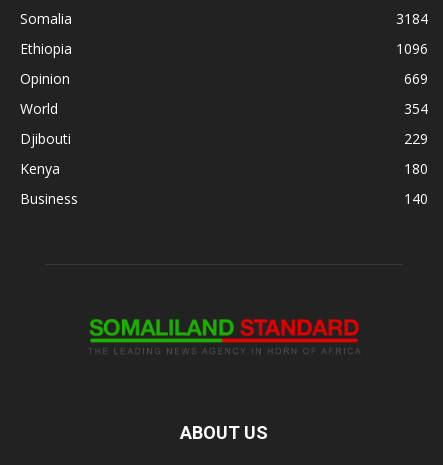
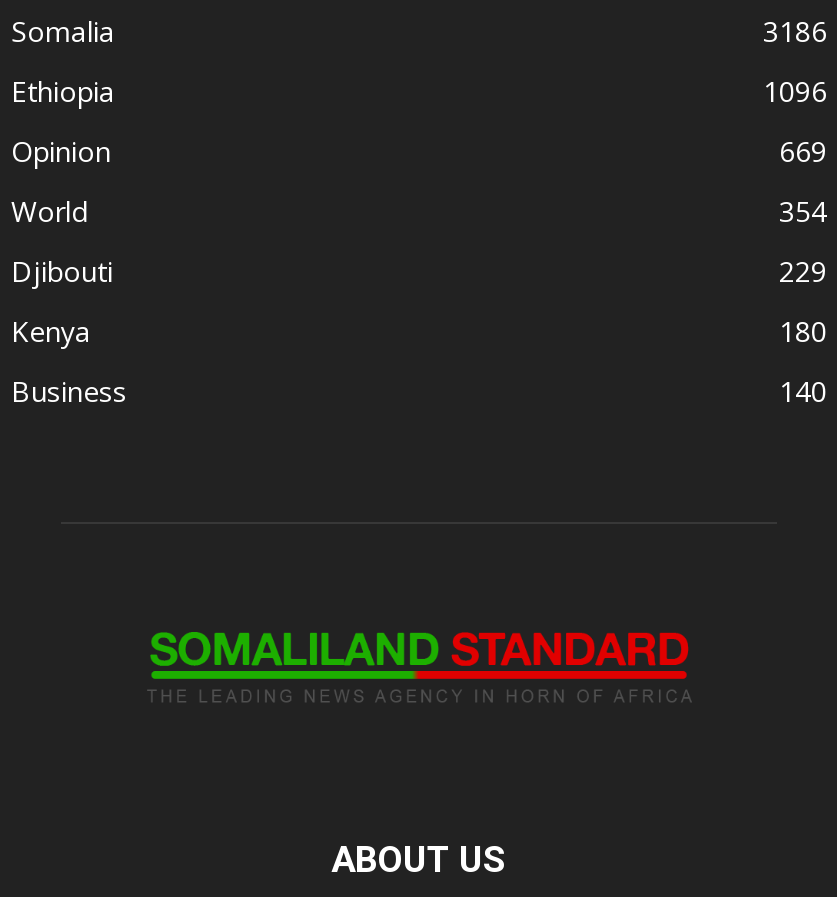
[396,8,428,27] 3184 -> [763,11,827,49] 3186

